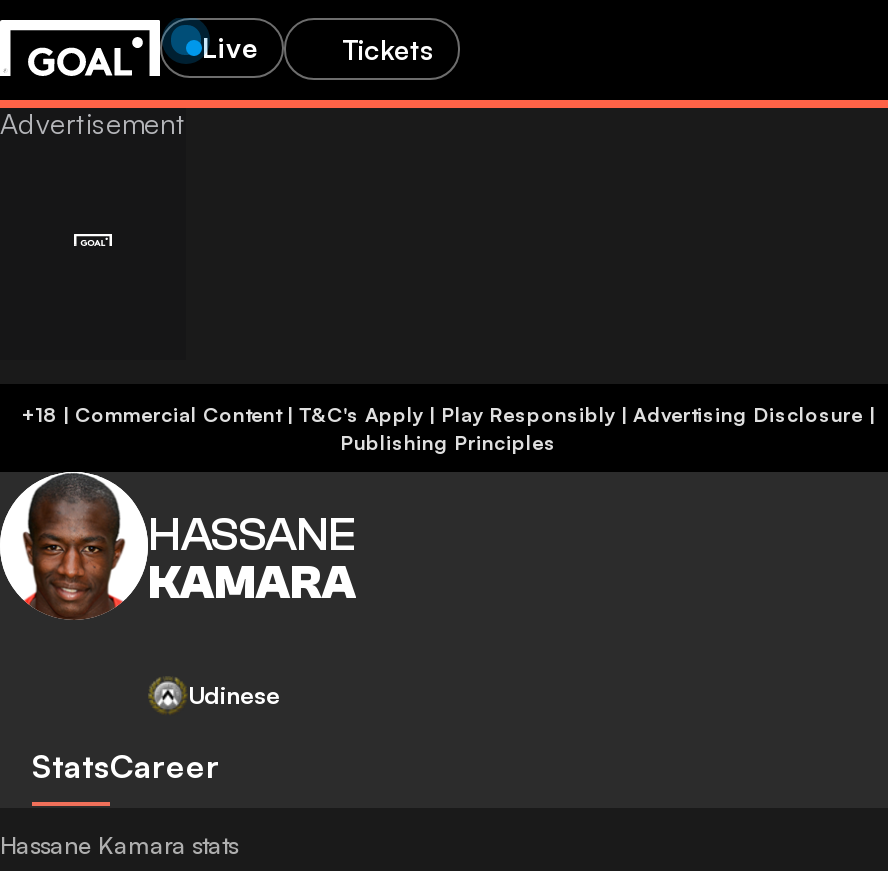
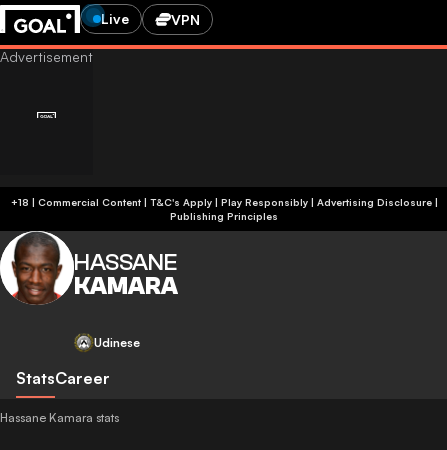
[342,31,434,65] Tickets -> [171,10,200,27] VPN

